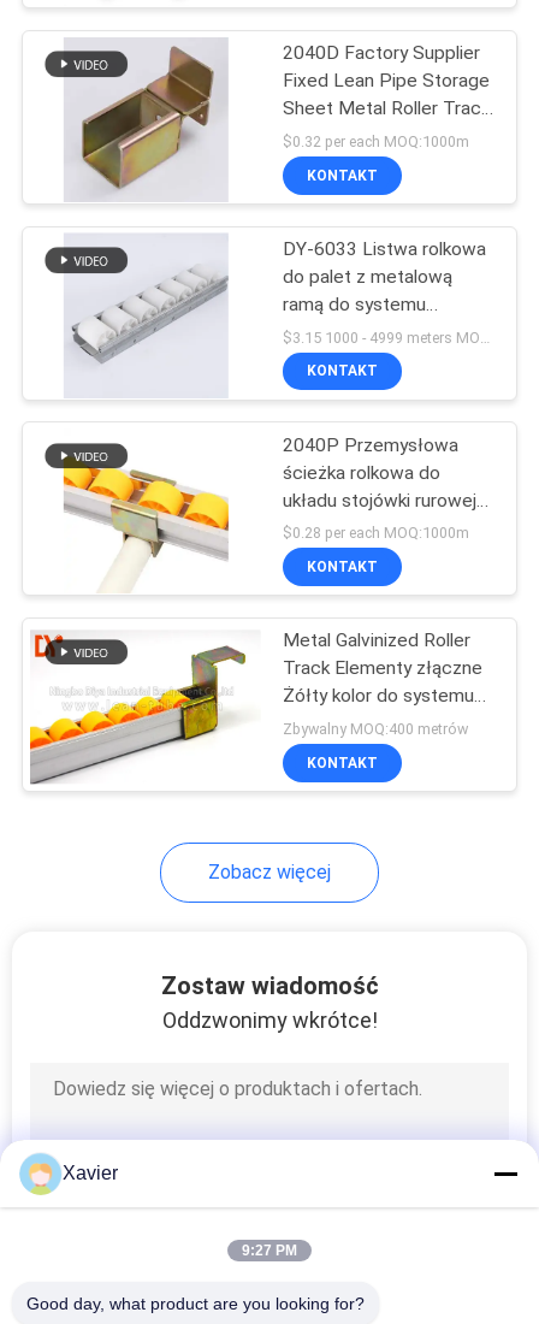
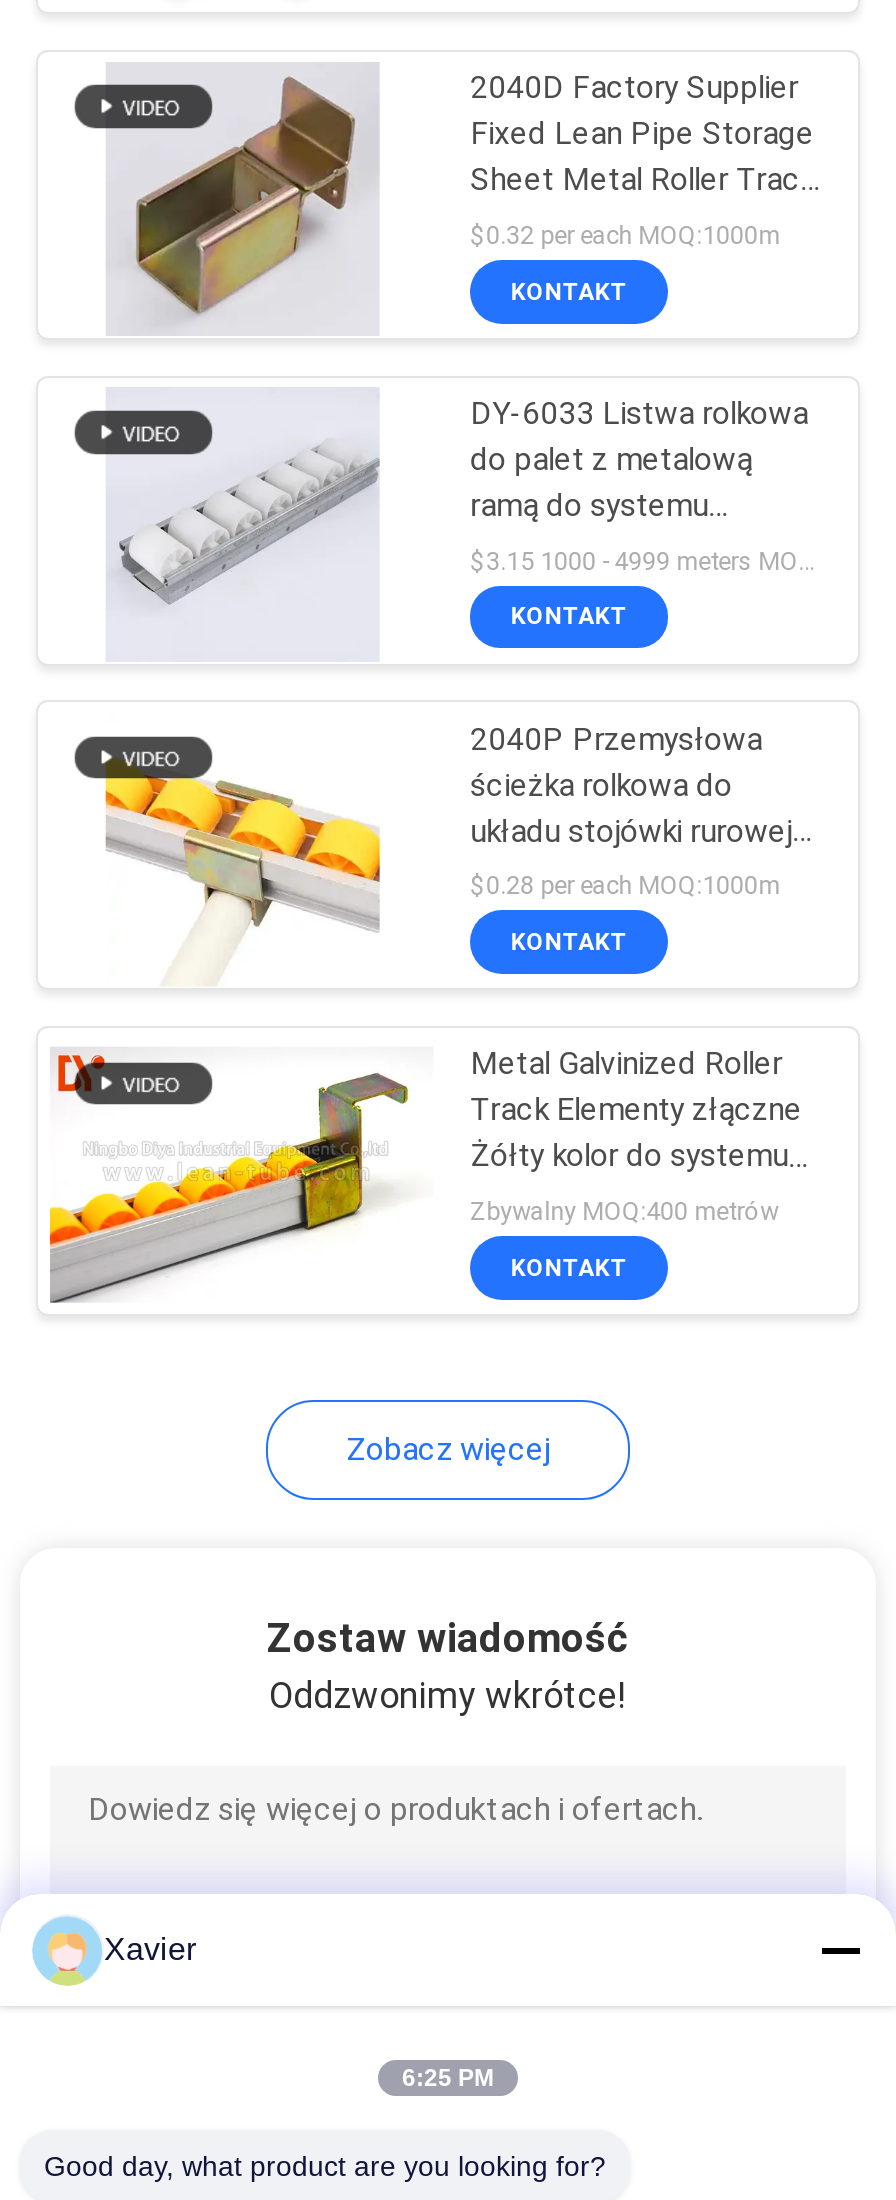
[242,1242,297,1259] 9:27 PM -> [402,2064,494,2092] 6:25 PM

